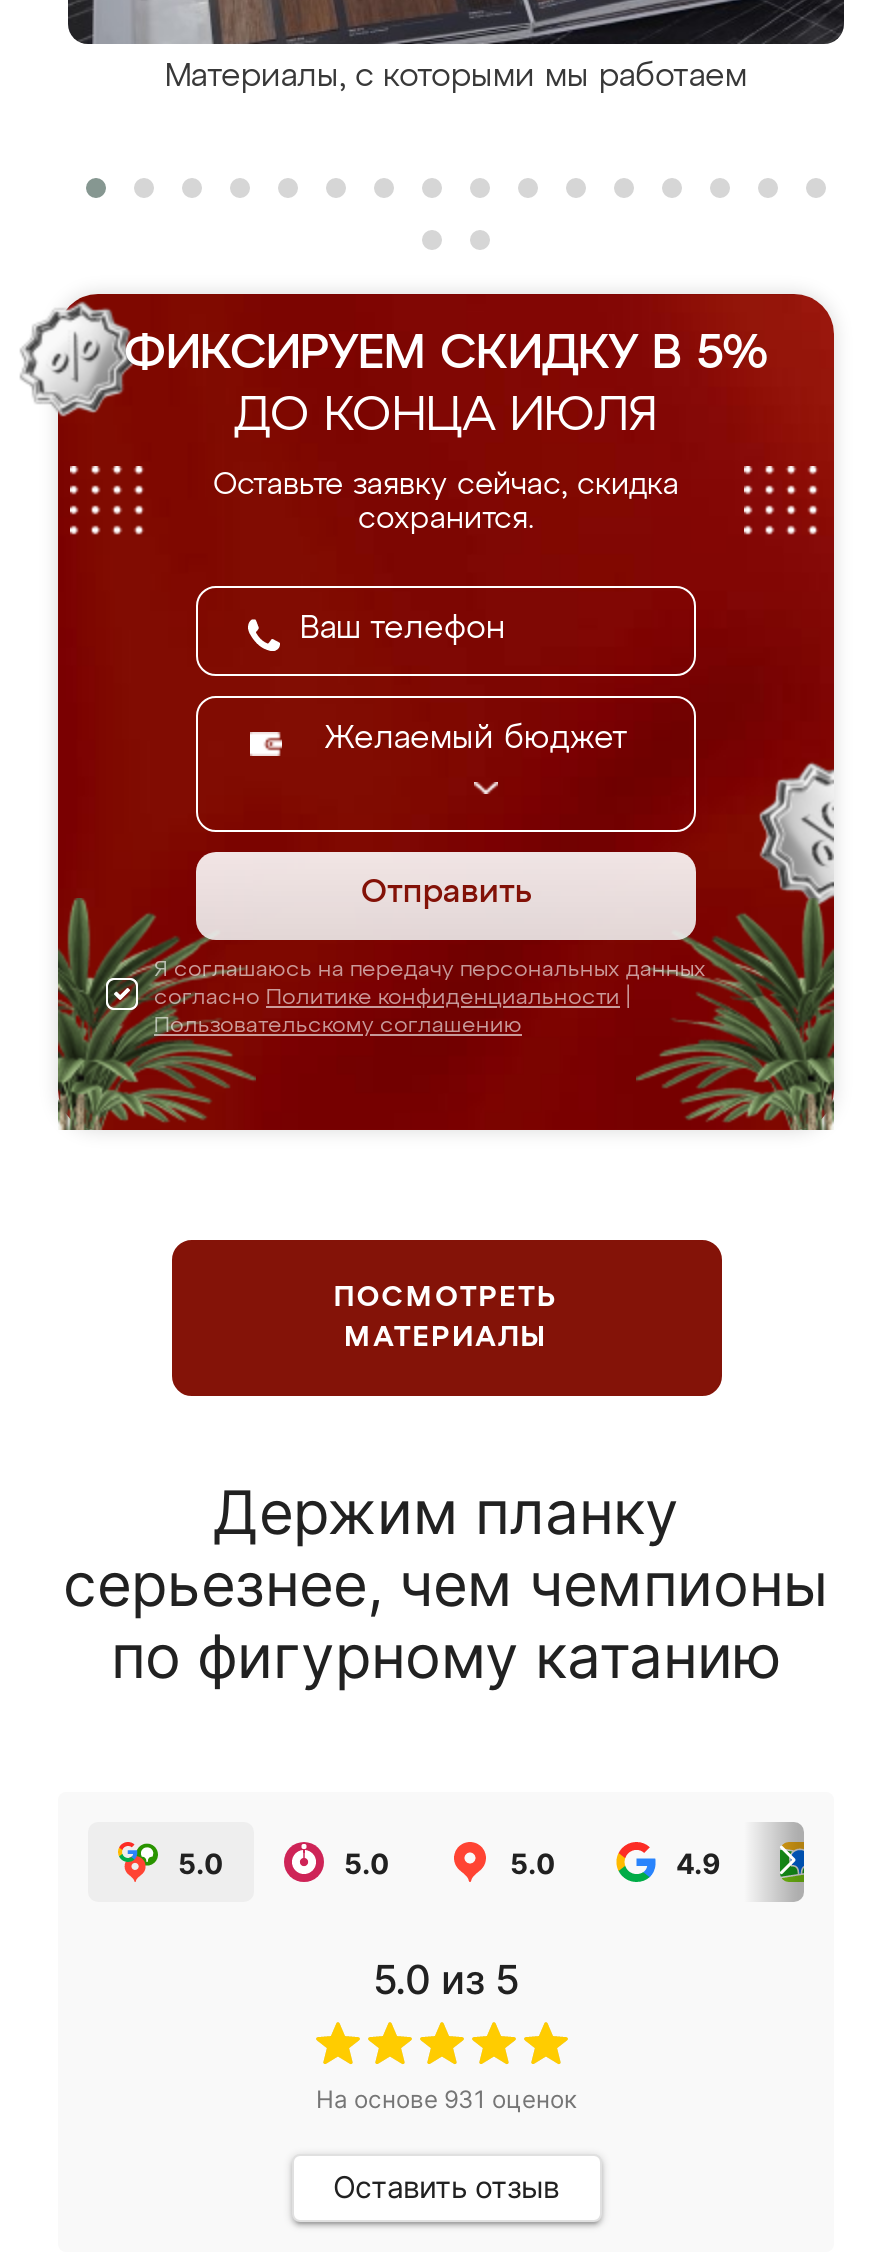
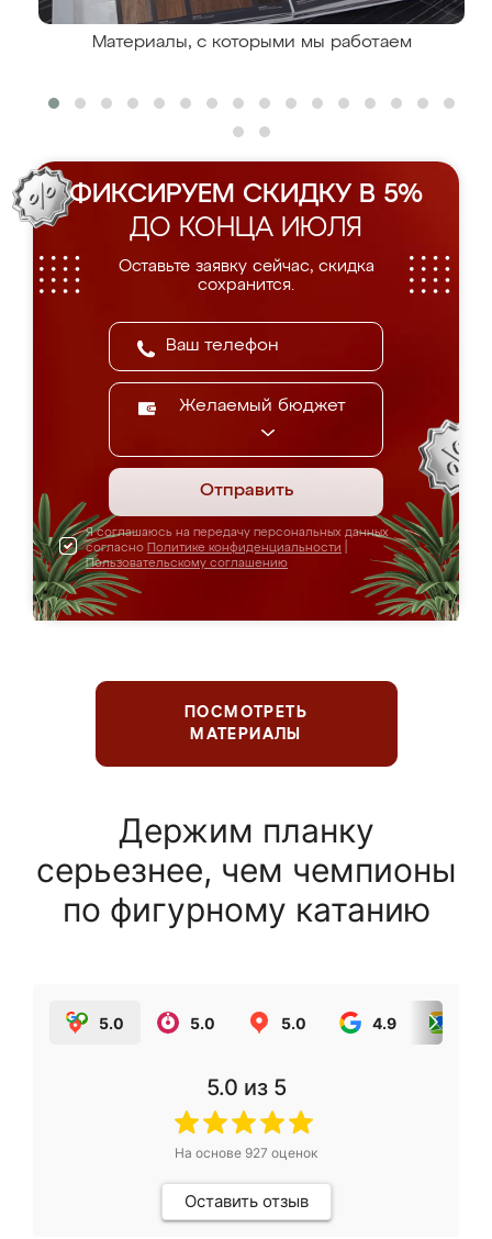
[316,2084,576,2114] На основе 931 оценок -> [175,1145,317,1161] На основе 927 оценок

